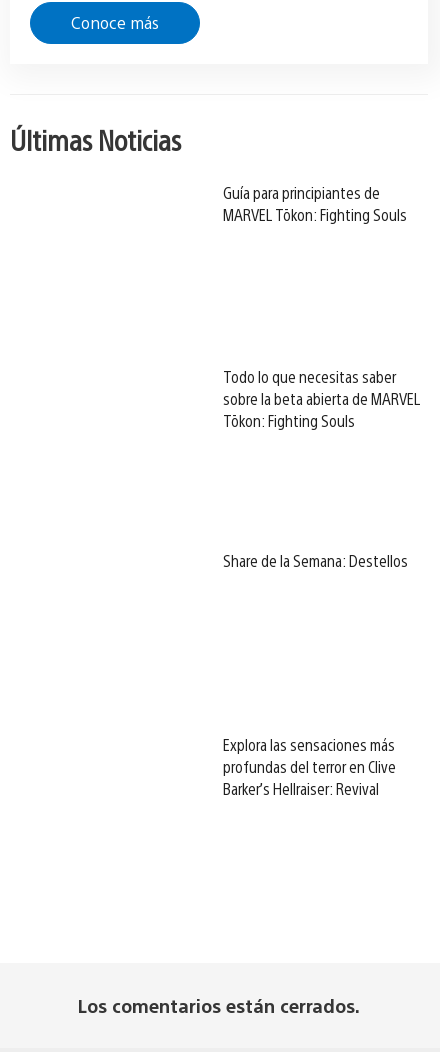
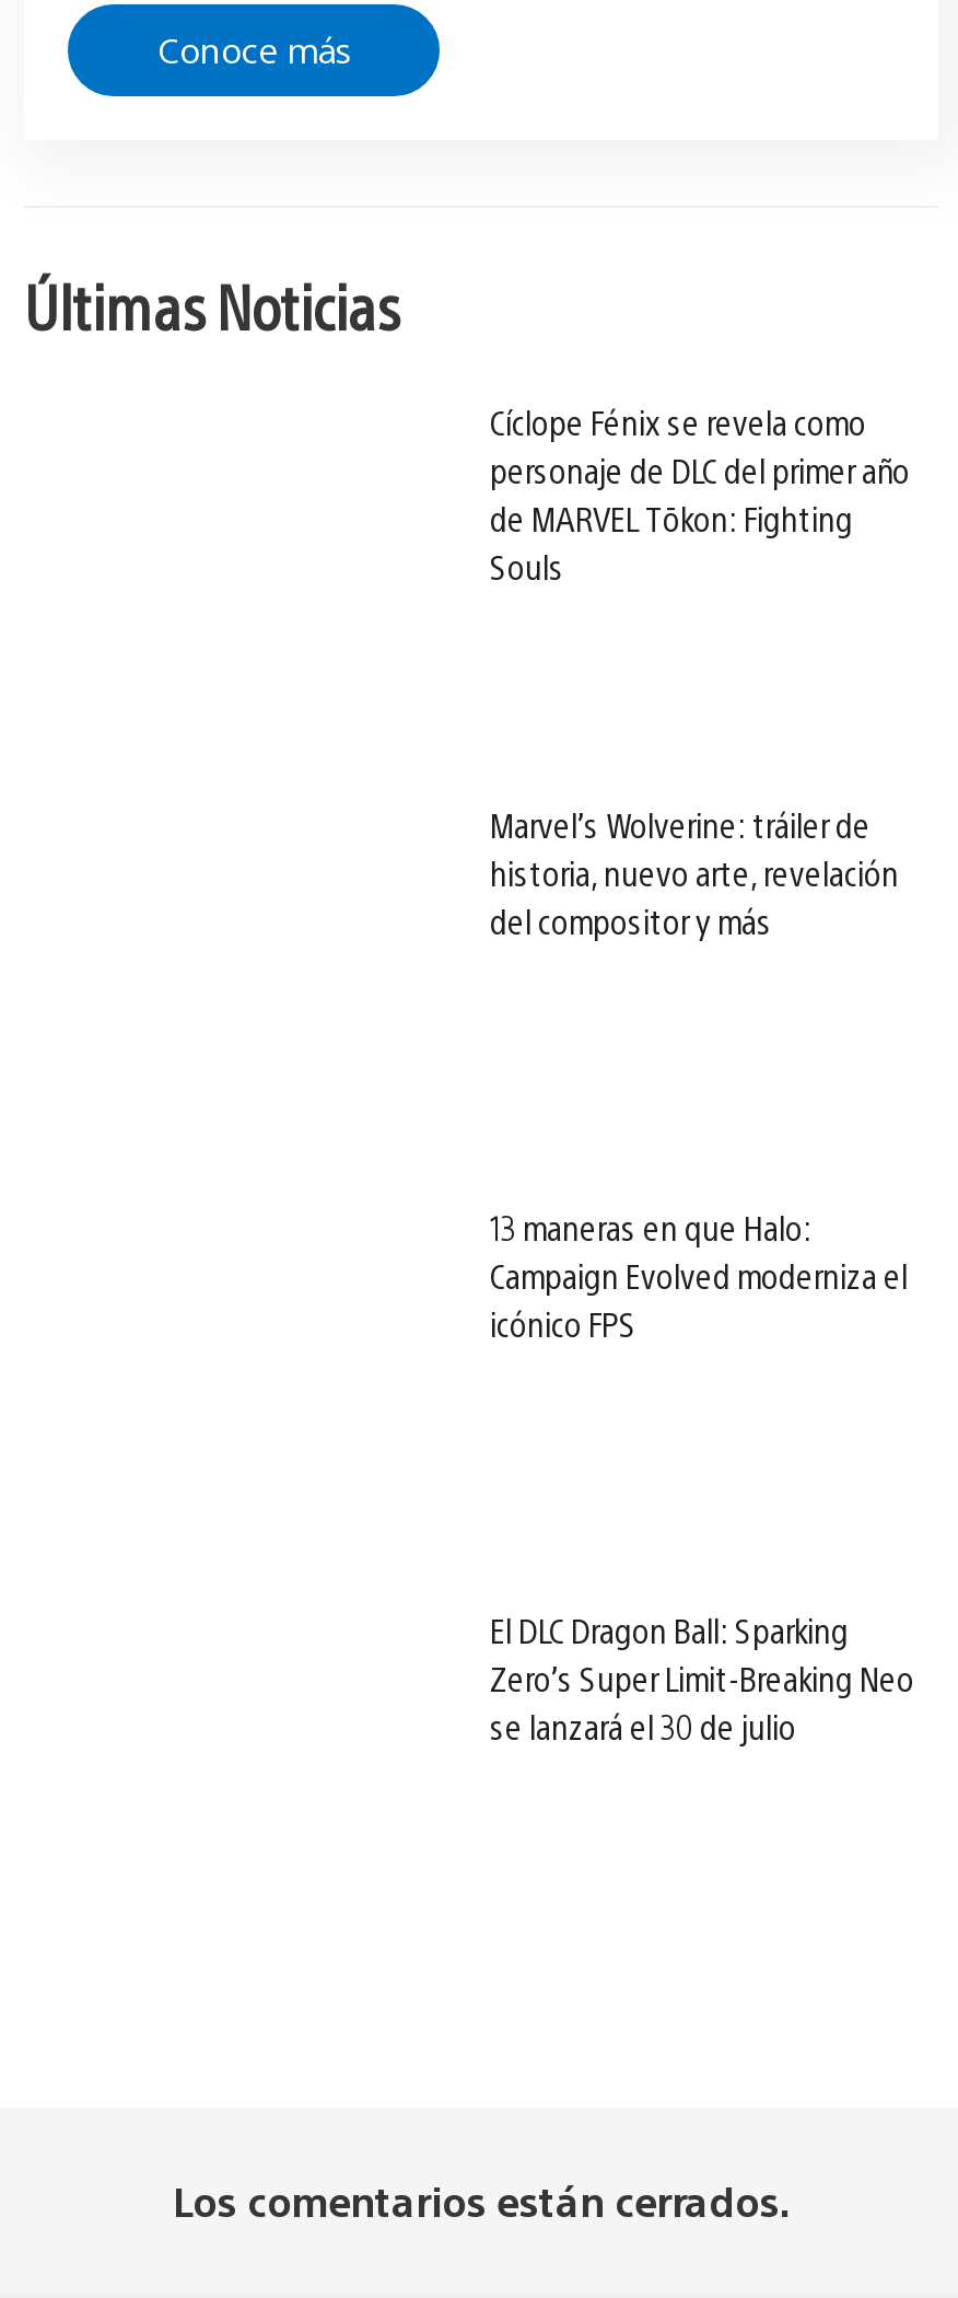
[223,182,407,225] Guía para principiantes de | MARVEL Tōkon: Fighting Souls -> [490,399,910,589] Cíclope Fénix se revela como | personaje de DLC del primer año | de MARVEL Tōkon: Fighting | Souls
[223,366,420,431] Todo lo que necesitas saber | sobre la beta abierta de MARVEL | Tōkon: Fighting Souls -> [490,801,899,943] Marvel’s Wolverine: tráiler de | historia, nuevo arte, revelación | del compositor y más
[223,550,408,571] Share de la Semana: Destellos -> [490,1204,908,1346] 13 maneras en que Halo: | Campaign Evolved moderniza el | icónico FPS
[223,734,396,799] Explora las sensaciones más | profundas del terror en Clive | Barker’s Hellraiser: Revival -> [490,1607,914,1749] El DLC Dragon Ball: Sparking | Zero’s Super Limit-Breaking Neo | se lanzará el 30 de julio

